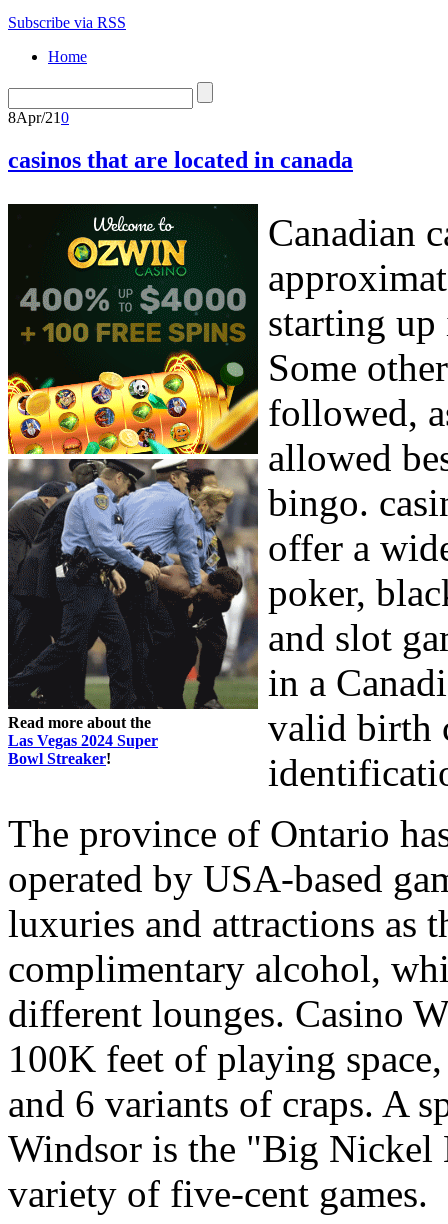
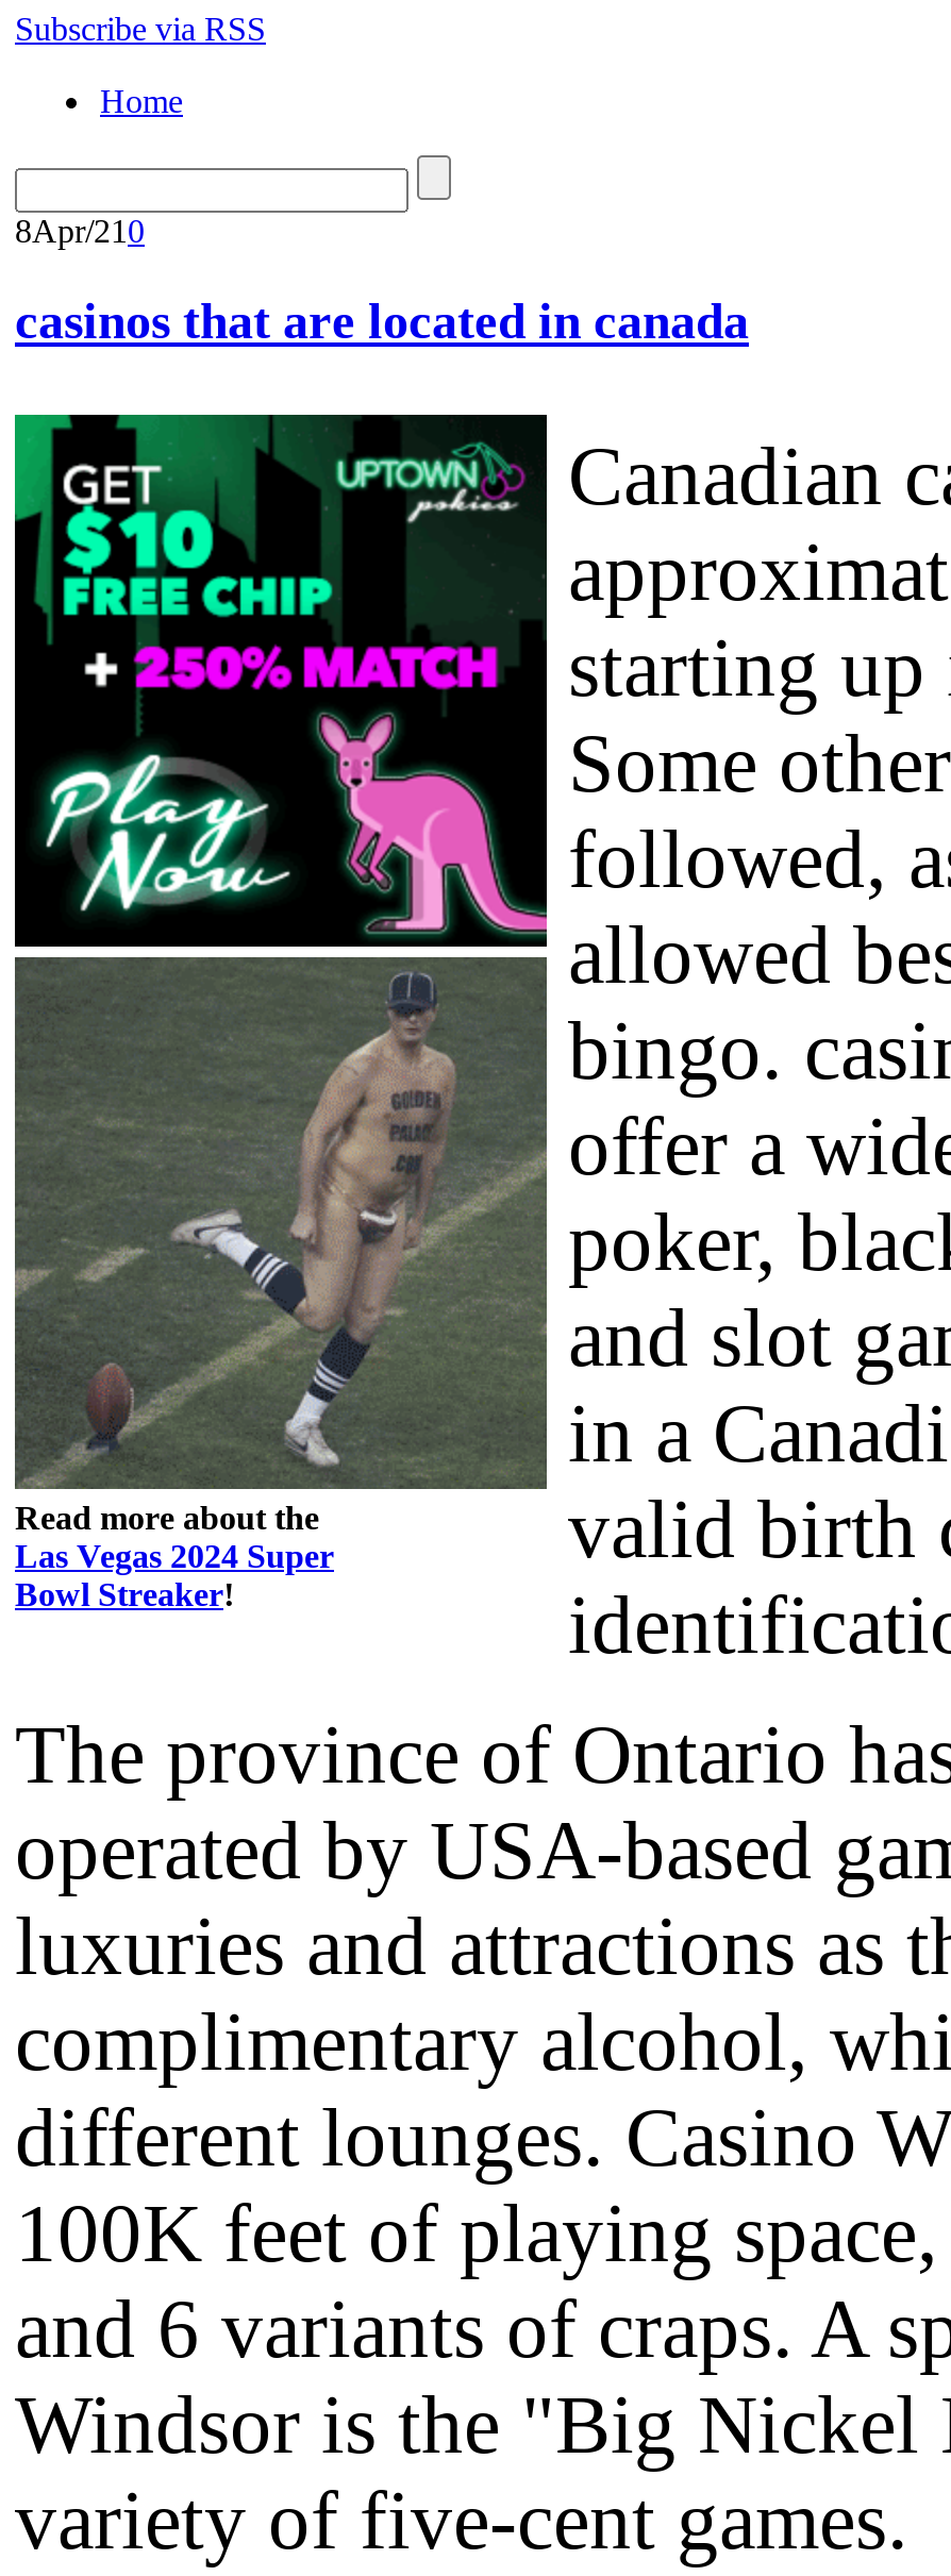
[7,203,259,709] [image] -> [13,413,549,1489] [image]

